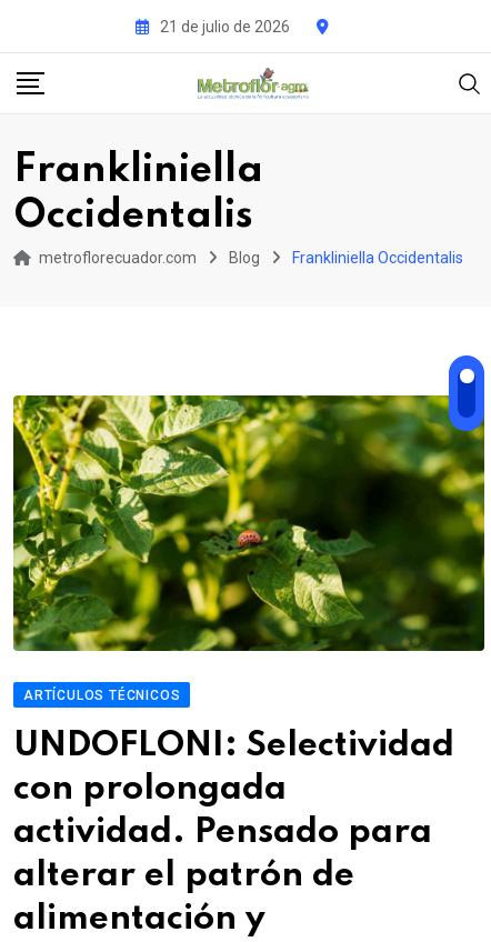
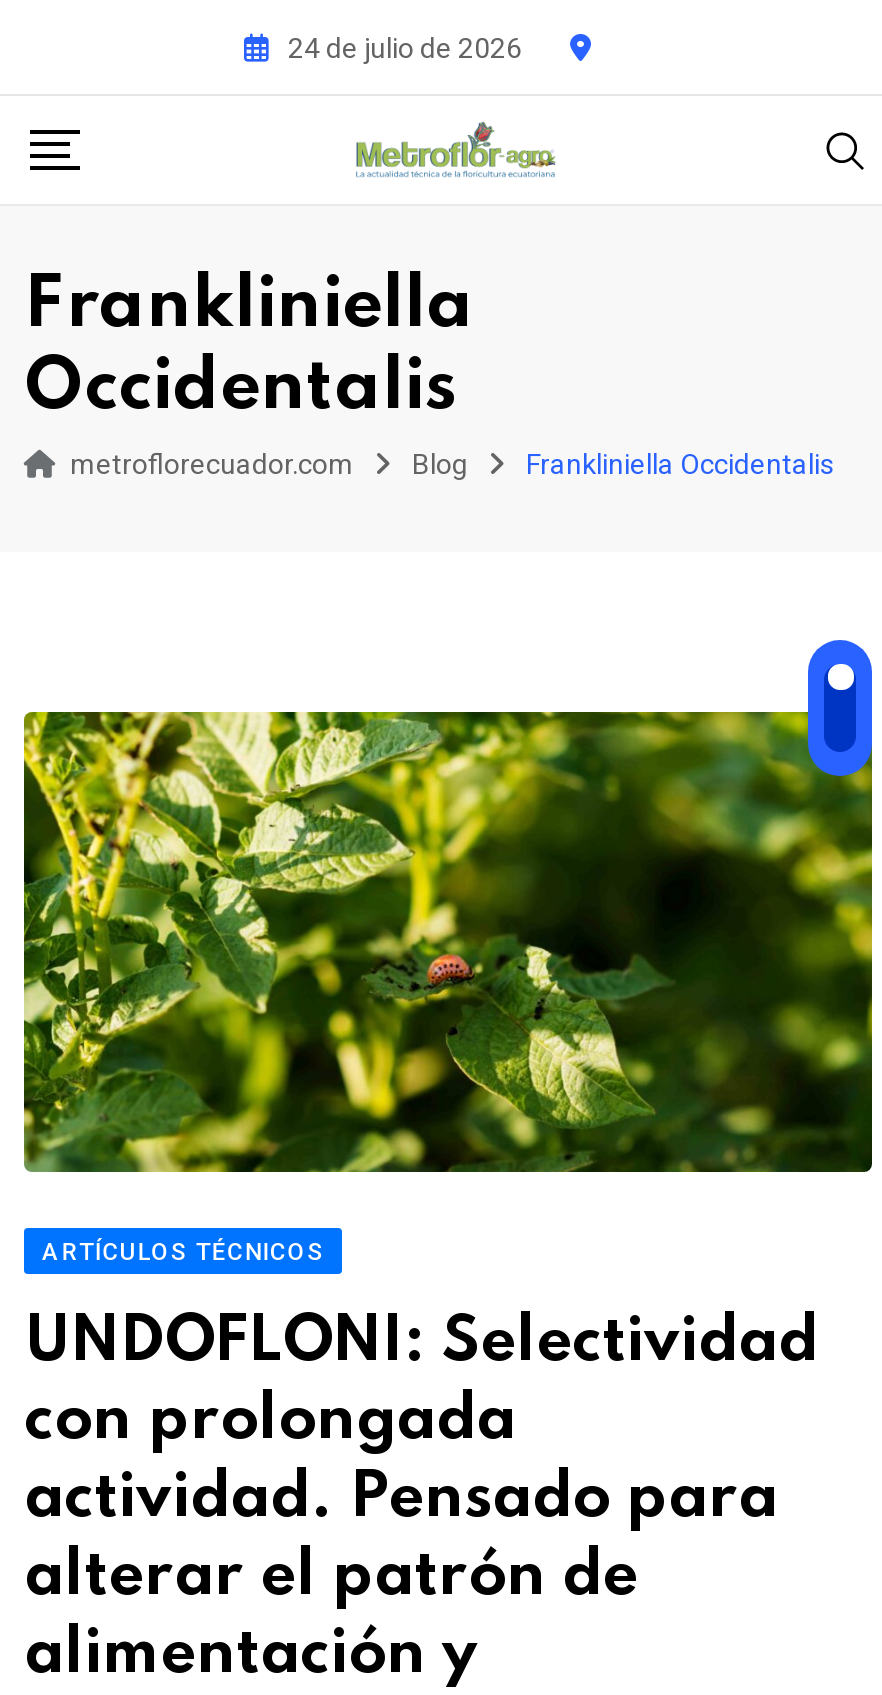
[160,17,290,35] 21 de julio de 2026 -> [288,31,522,63] 24 de julio de 2026

